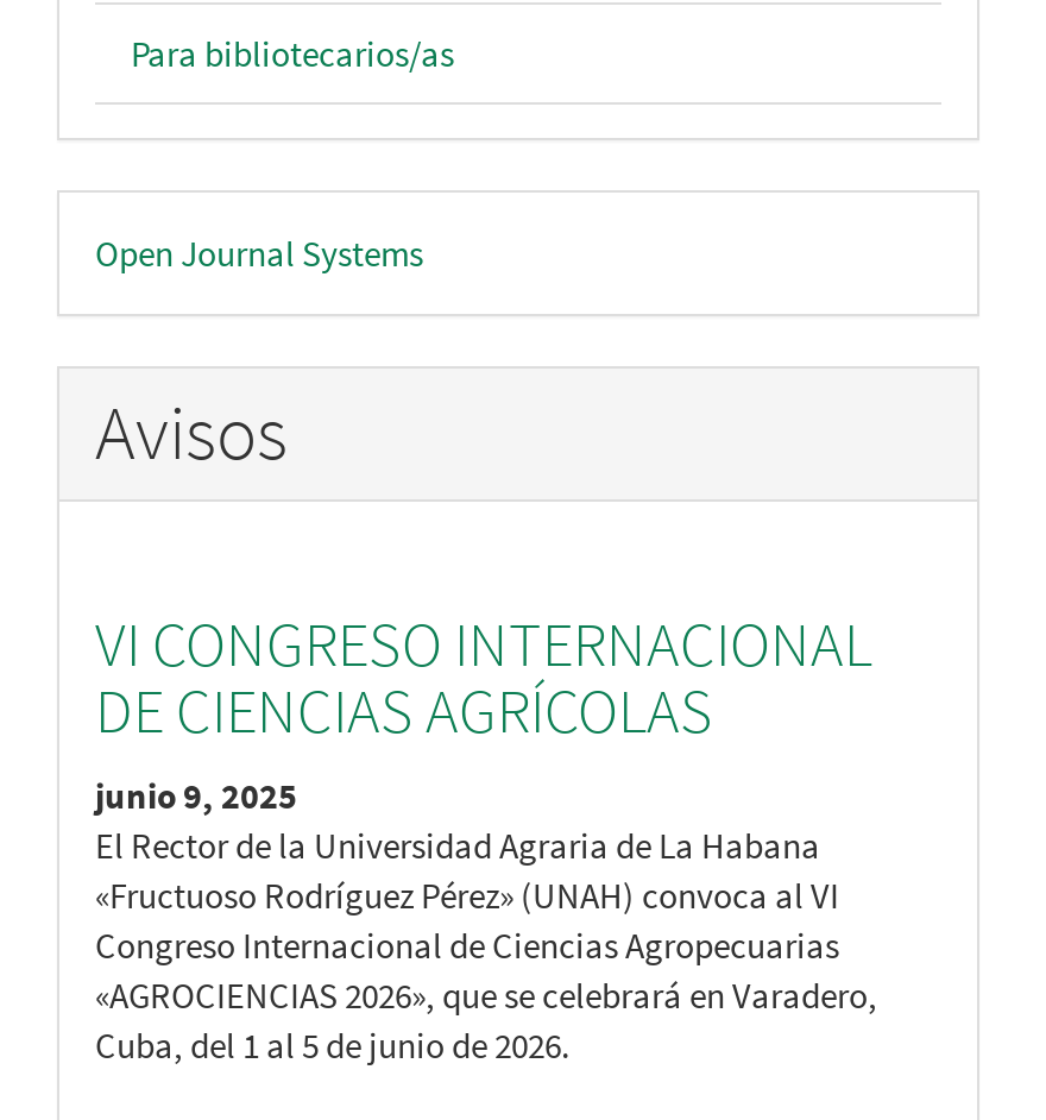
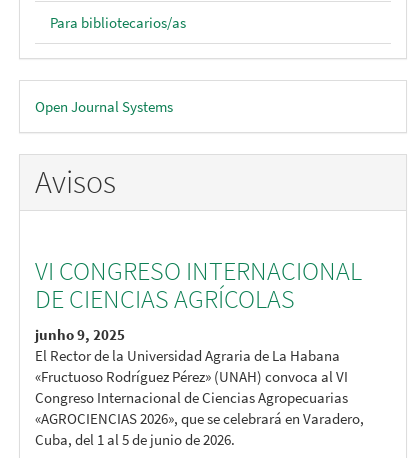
[95,772,297,818] junio 9, 2025 -> [35,325,125,344] junho 9, 2025

